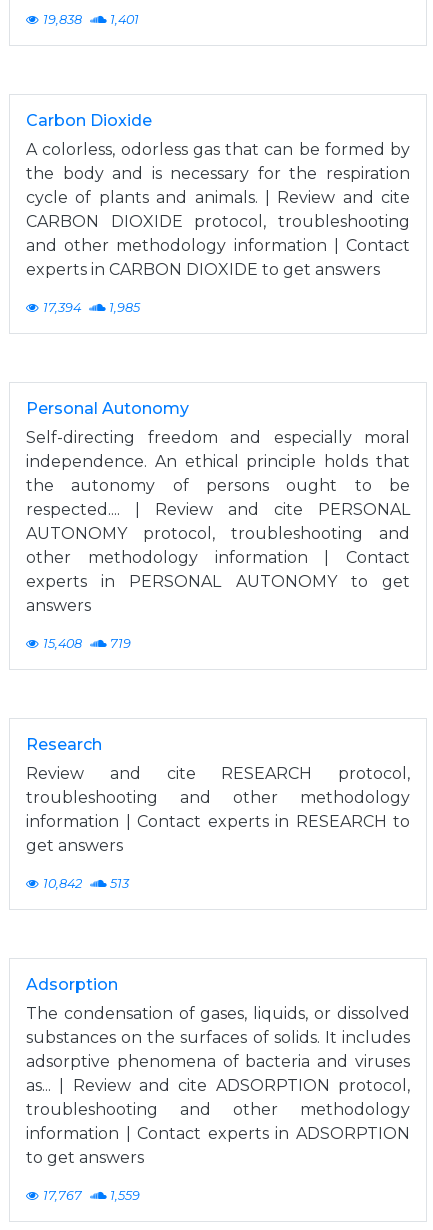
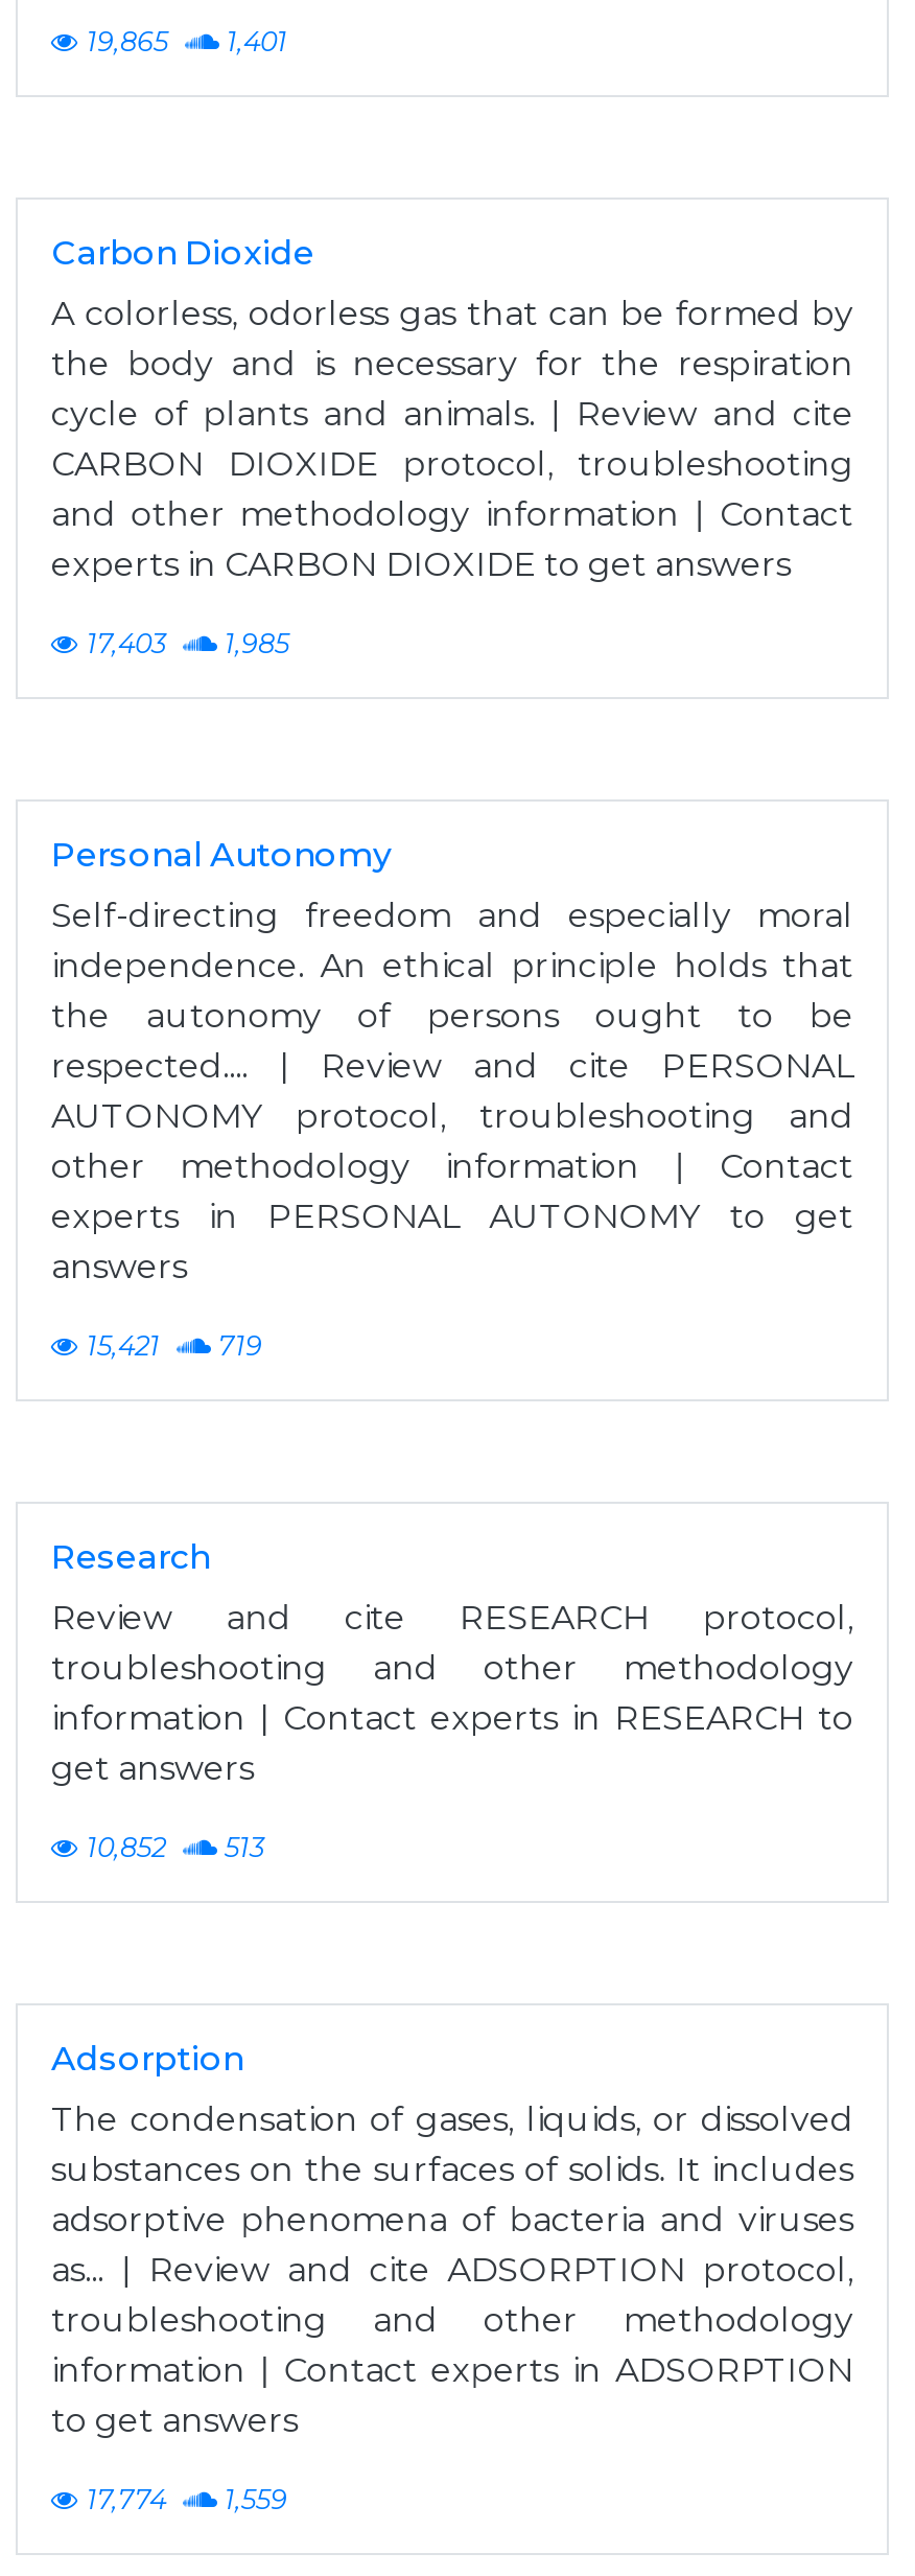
[43,12,139,27] 19,838 1,401 -> [87,25,287,57] 19,865 1,401
[43,300,140,315] 17,394 1,985 -> [87,627,289,659] 17,403 1,985
[43,636,131,651] 15,408 719 -> [87,1330,262,1361] 15,421 719
[43,876,129,891] 10,842 513 -> [87,1831,264,1863] 10,852 513
[43,1188,140,1203] 17,767 1,559 -> [87,2483,287,2515] 17,774 1,559

